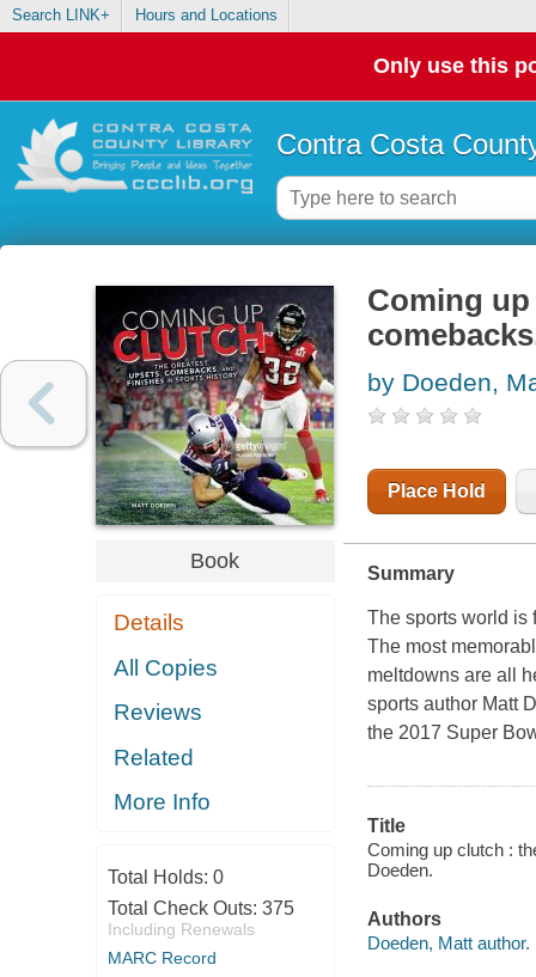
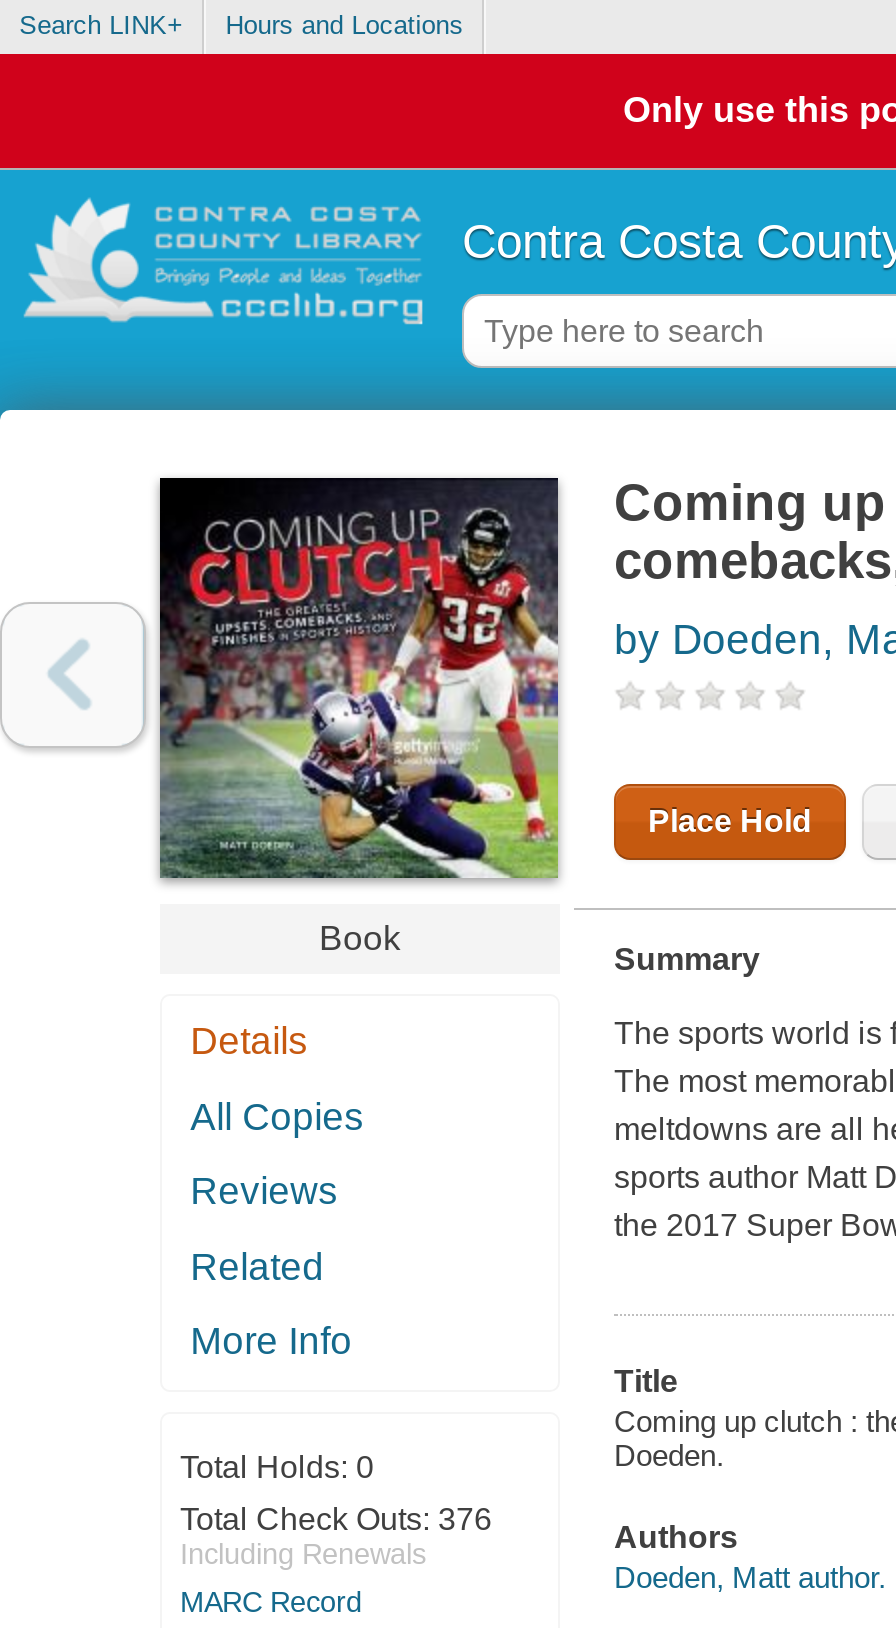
[108,898,294,918] Total Check Outs: 375 -> [180,1501,492,1535] Total Check Outs: 376

